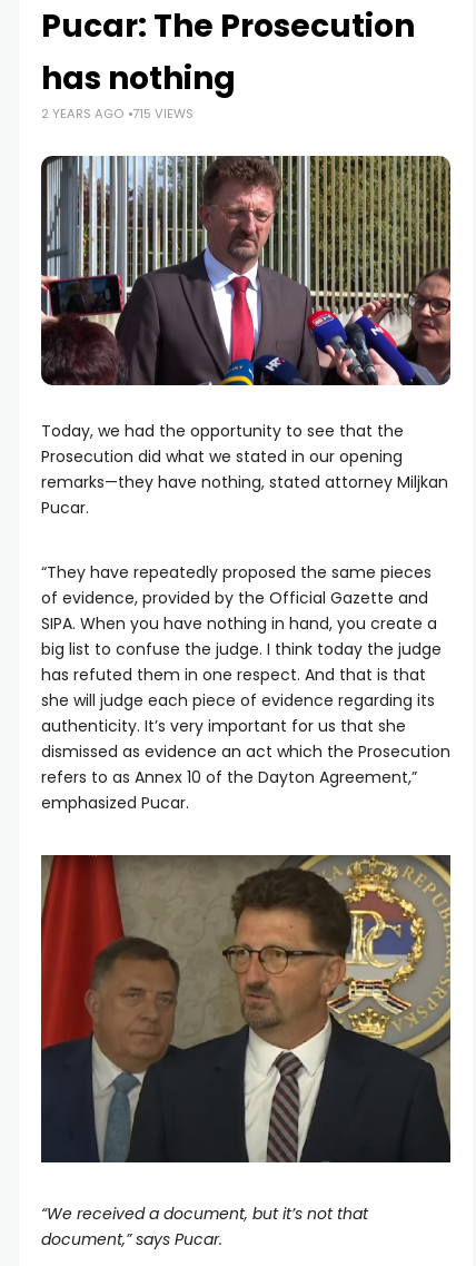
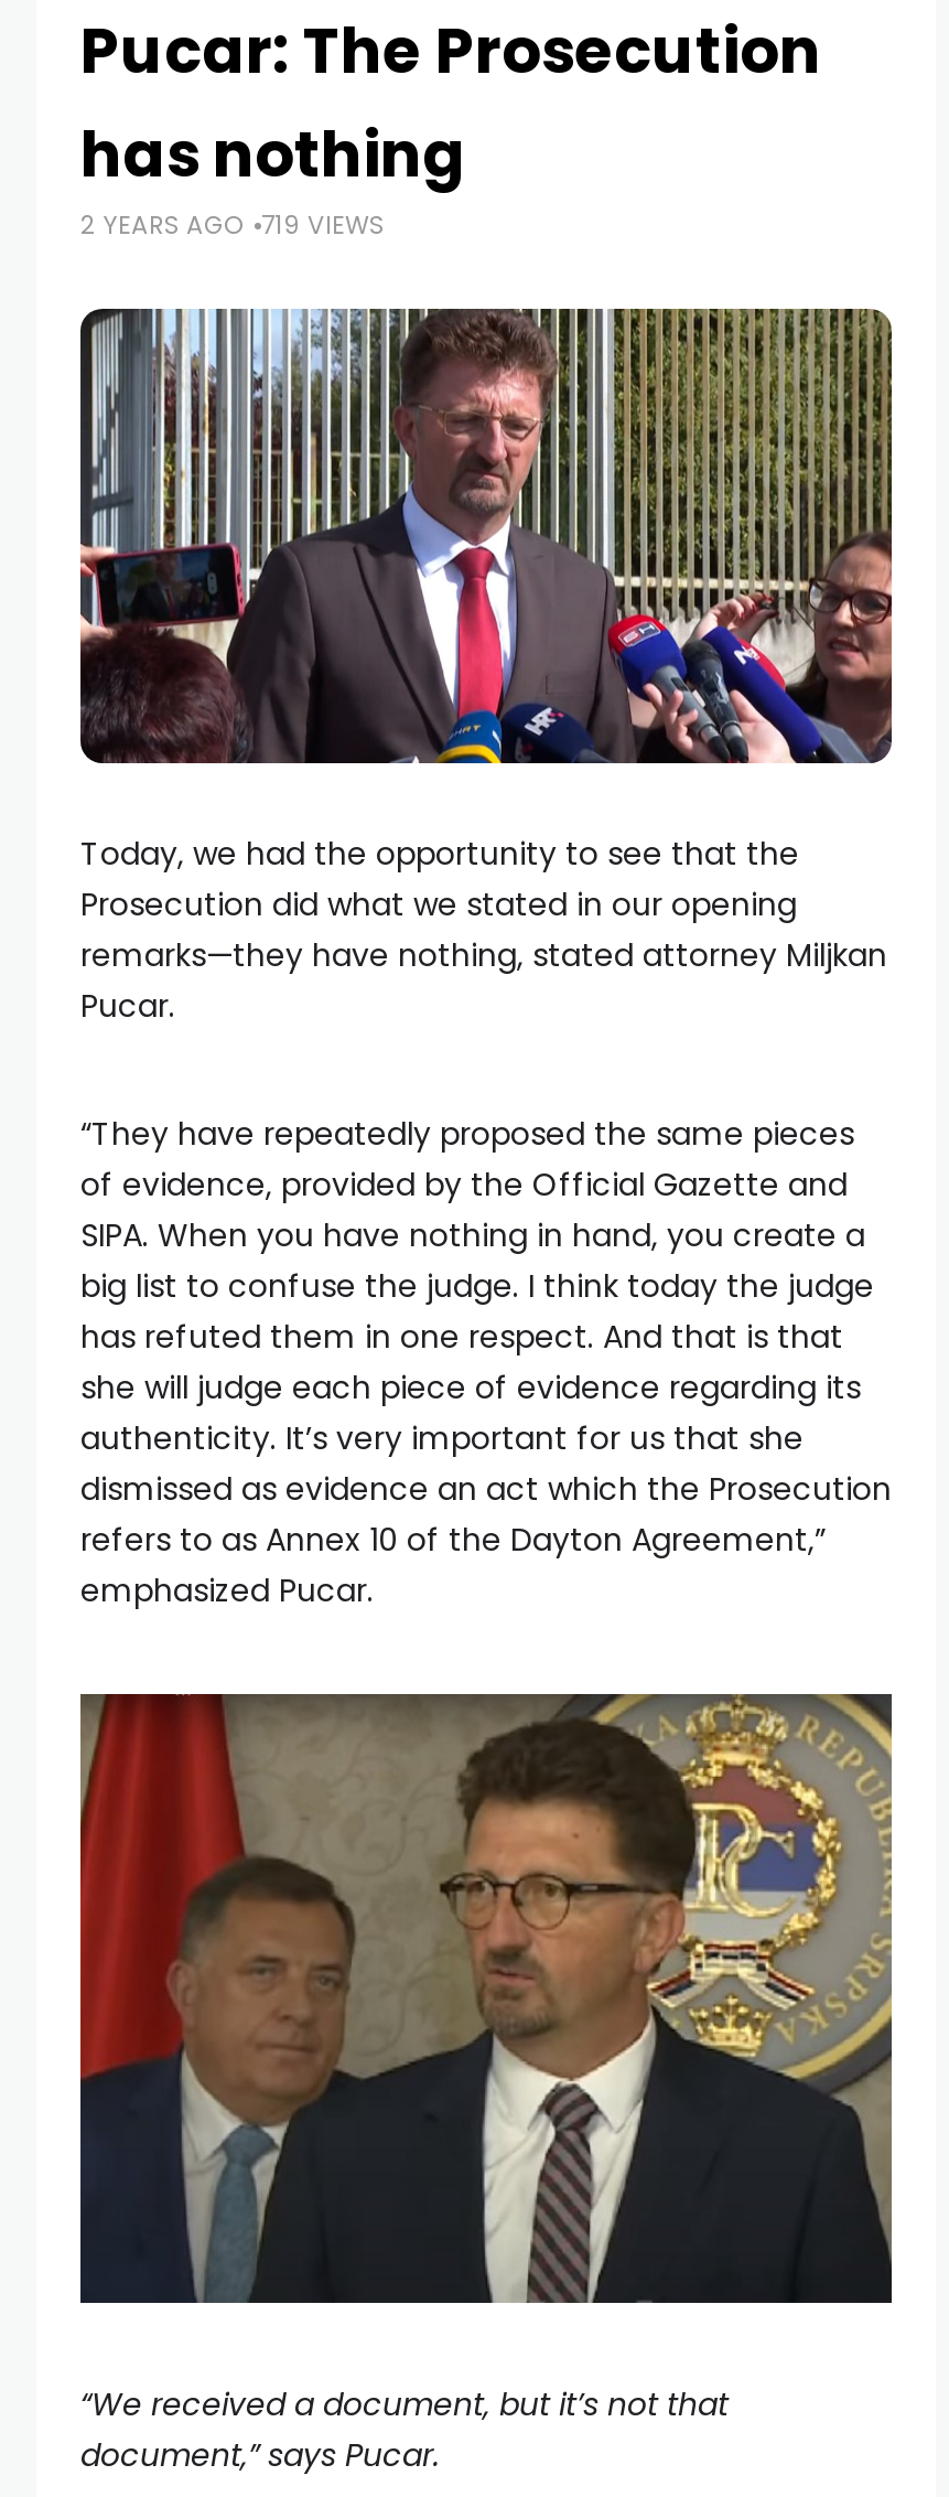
[41,105,194,122] 2 YEARS AGO 715 VIEWS -> [80,207,385,243] 2 YEARS AGO 719 VIEWS

